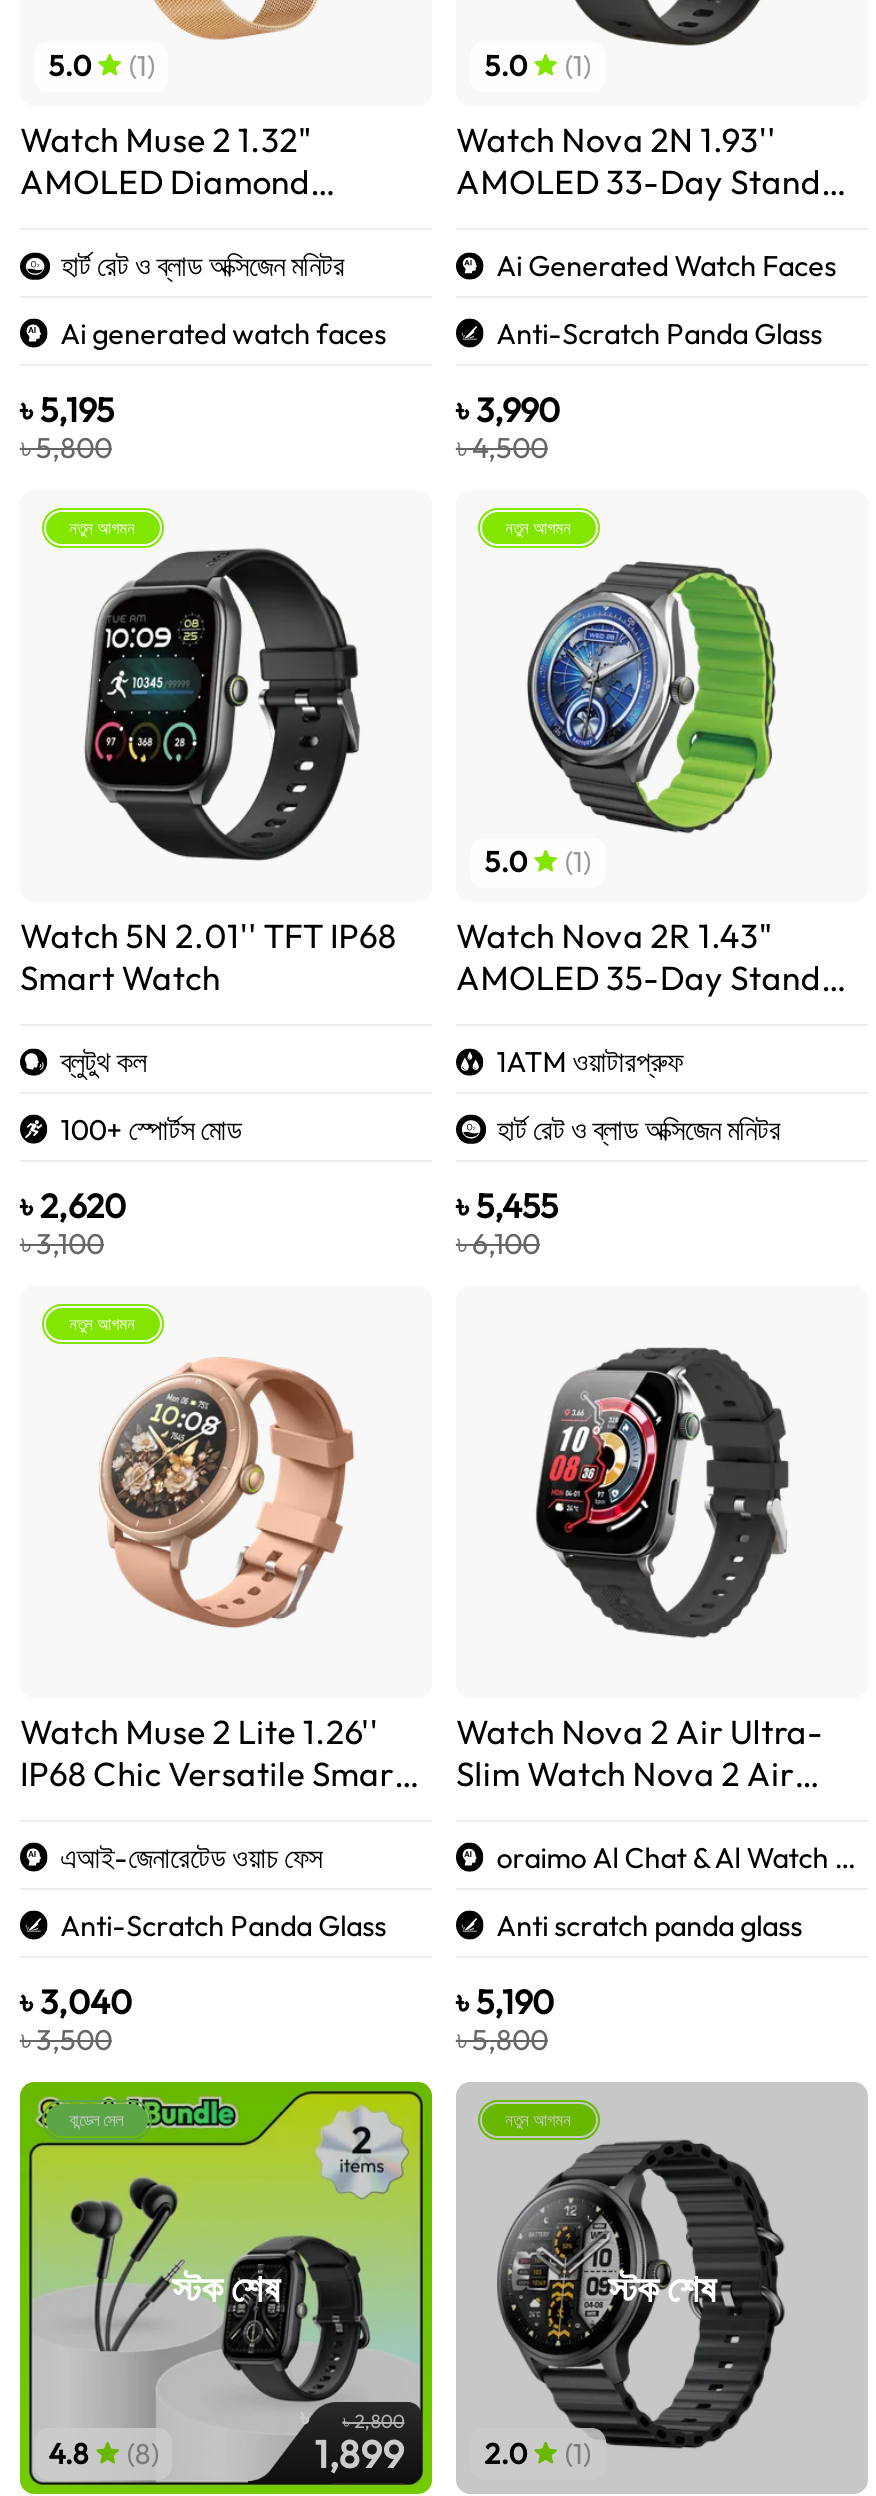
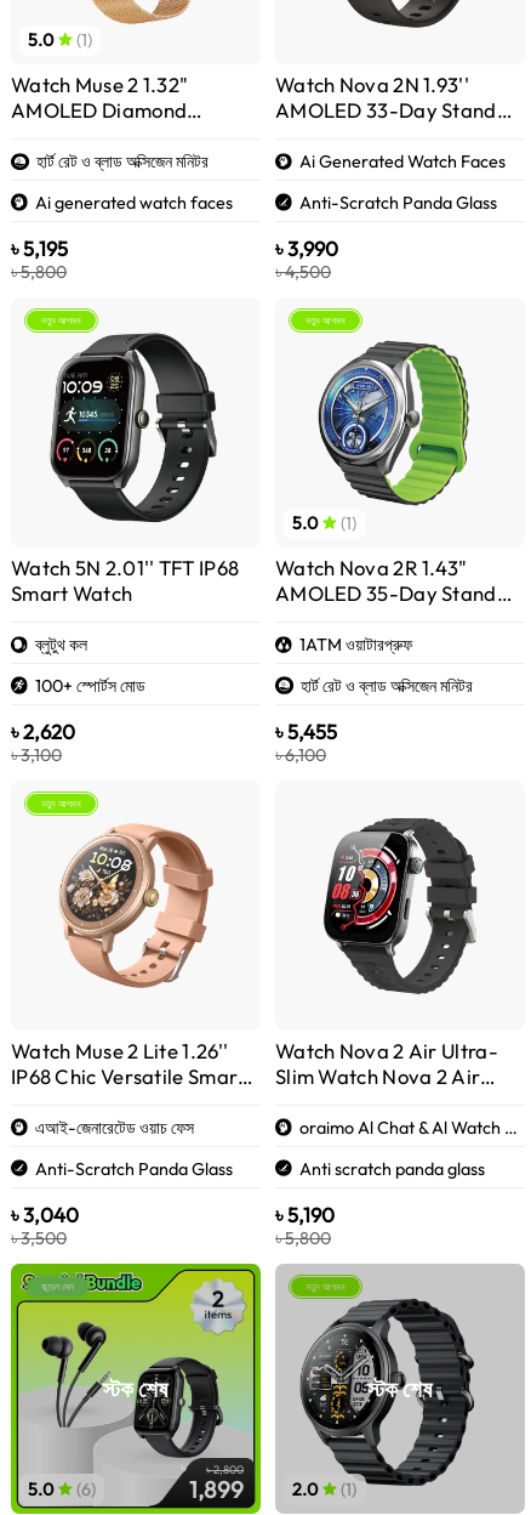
[485,48,591,84] 5.0 | (1) -> none
[48,2436,88,2472] 4.8 -> [28,1479,54,1500] 5.0
[127,2436,159,2472] (8) -> [77,1479,96,1500] (6)

